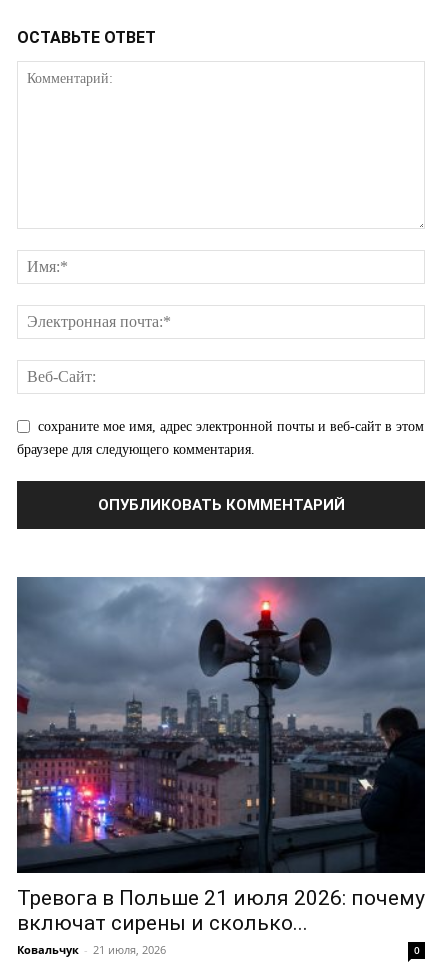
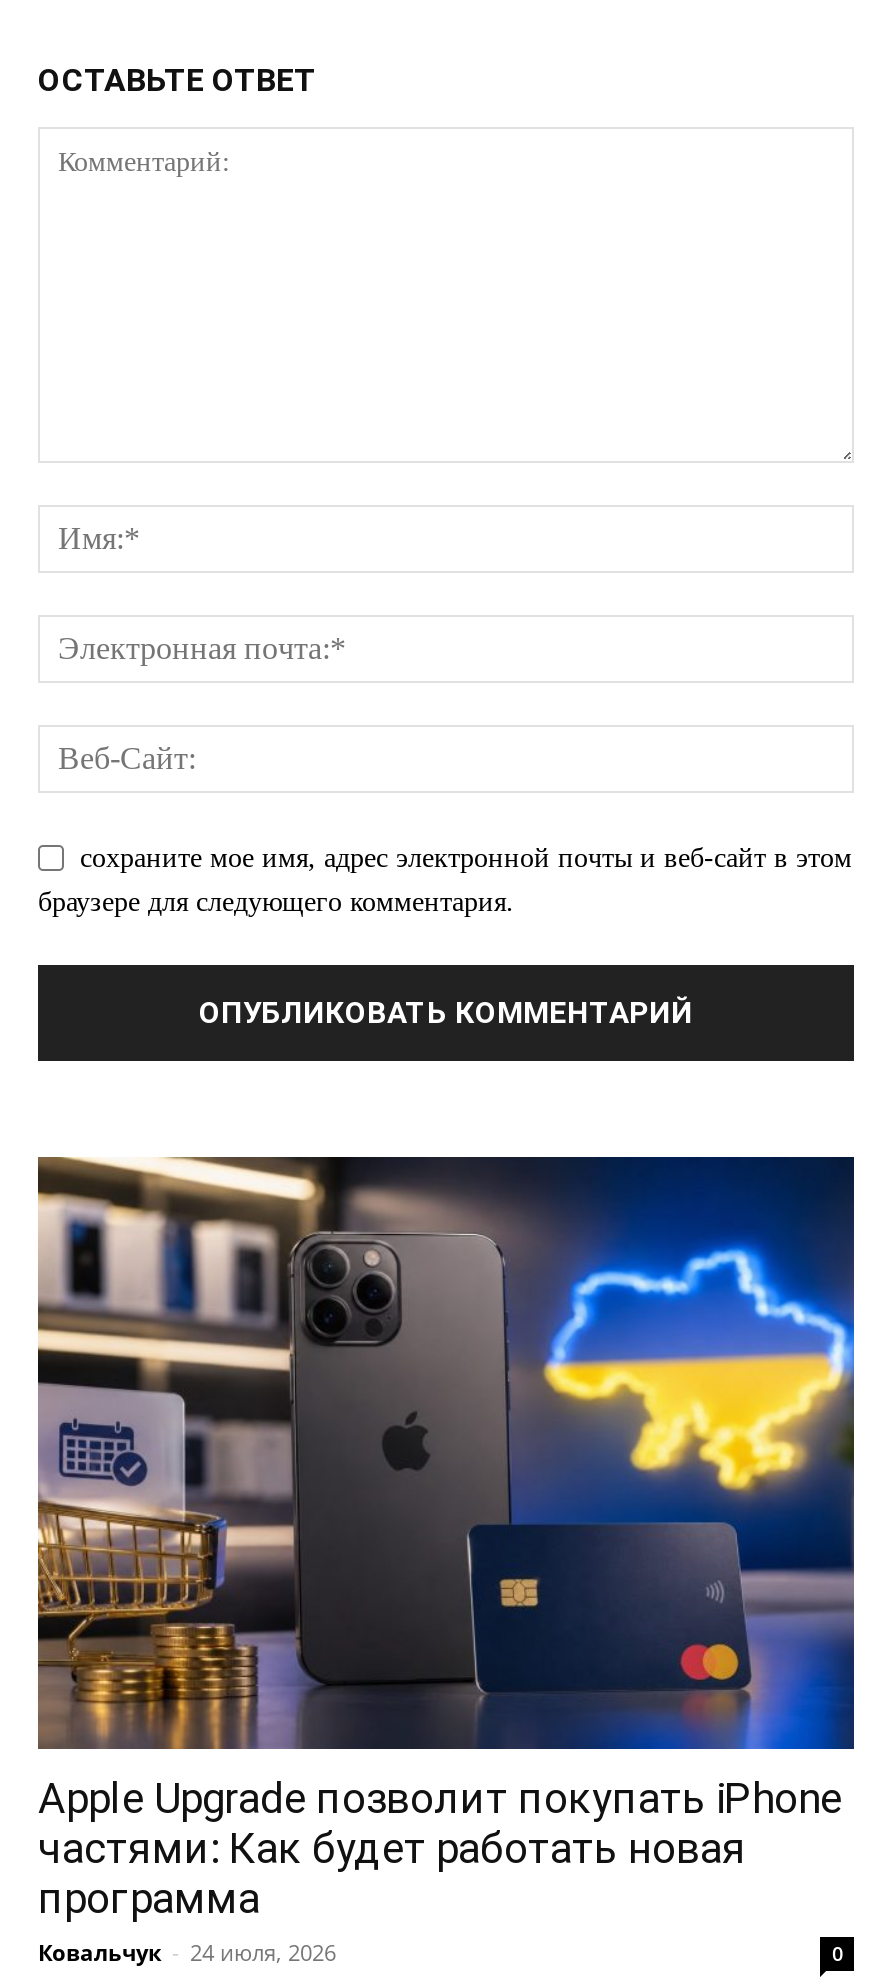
[17,576,425,957] [image] | Тревога в Польше 21 июля 2026: почему | включат сирены и сколько... | Ковальчук - 21 июля, 2026 -> [36,1156,856,1967] [image] | Apple Upgrade позволит покупать iPhone | частями: Как будет работать новая | программа | Ковальчук - 24 июля, 2026

